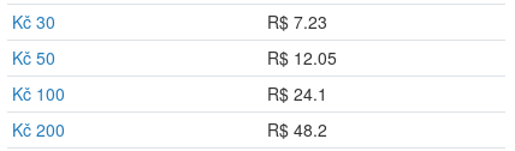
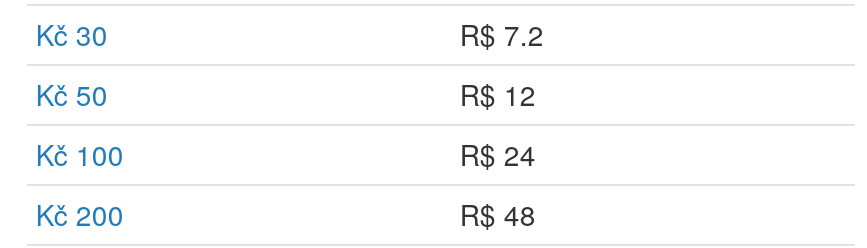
[268,10,328,34] R$ 7.23 -> [460,14,544,54] R$ 7.2
[268,46,337,70] R$ 12.05 -> [460,74,536,114] R$ 12
[268,81,328,105] R$ 24.1 -> [460,134,536,174] R$ 24
[268,117,328,141] R$ 48.2 -> [460,194,536,234] R$ 48

